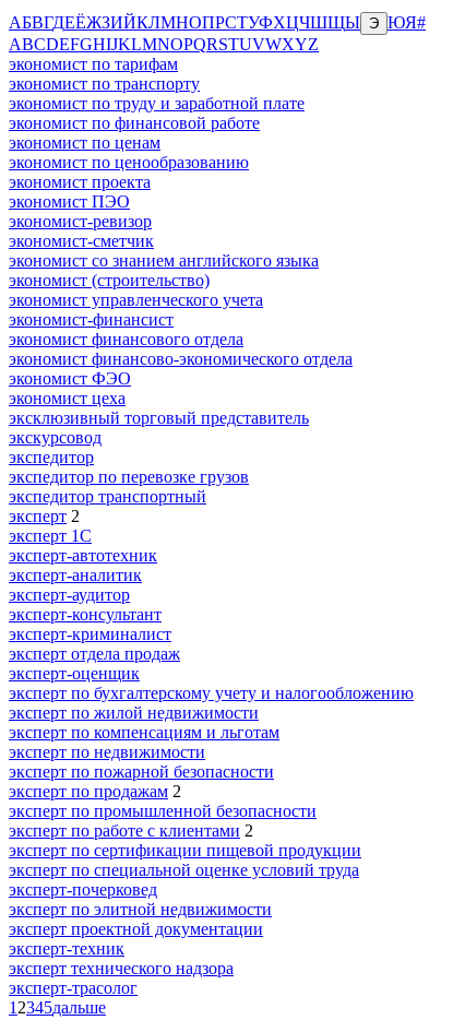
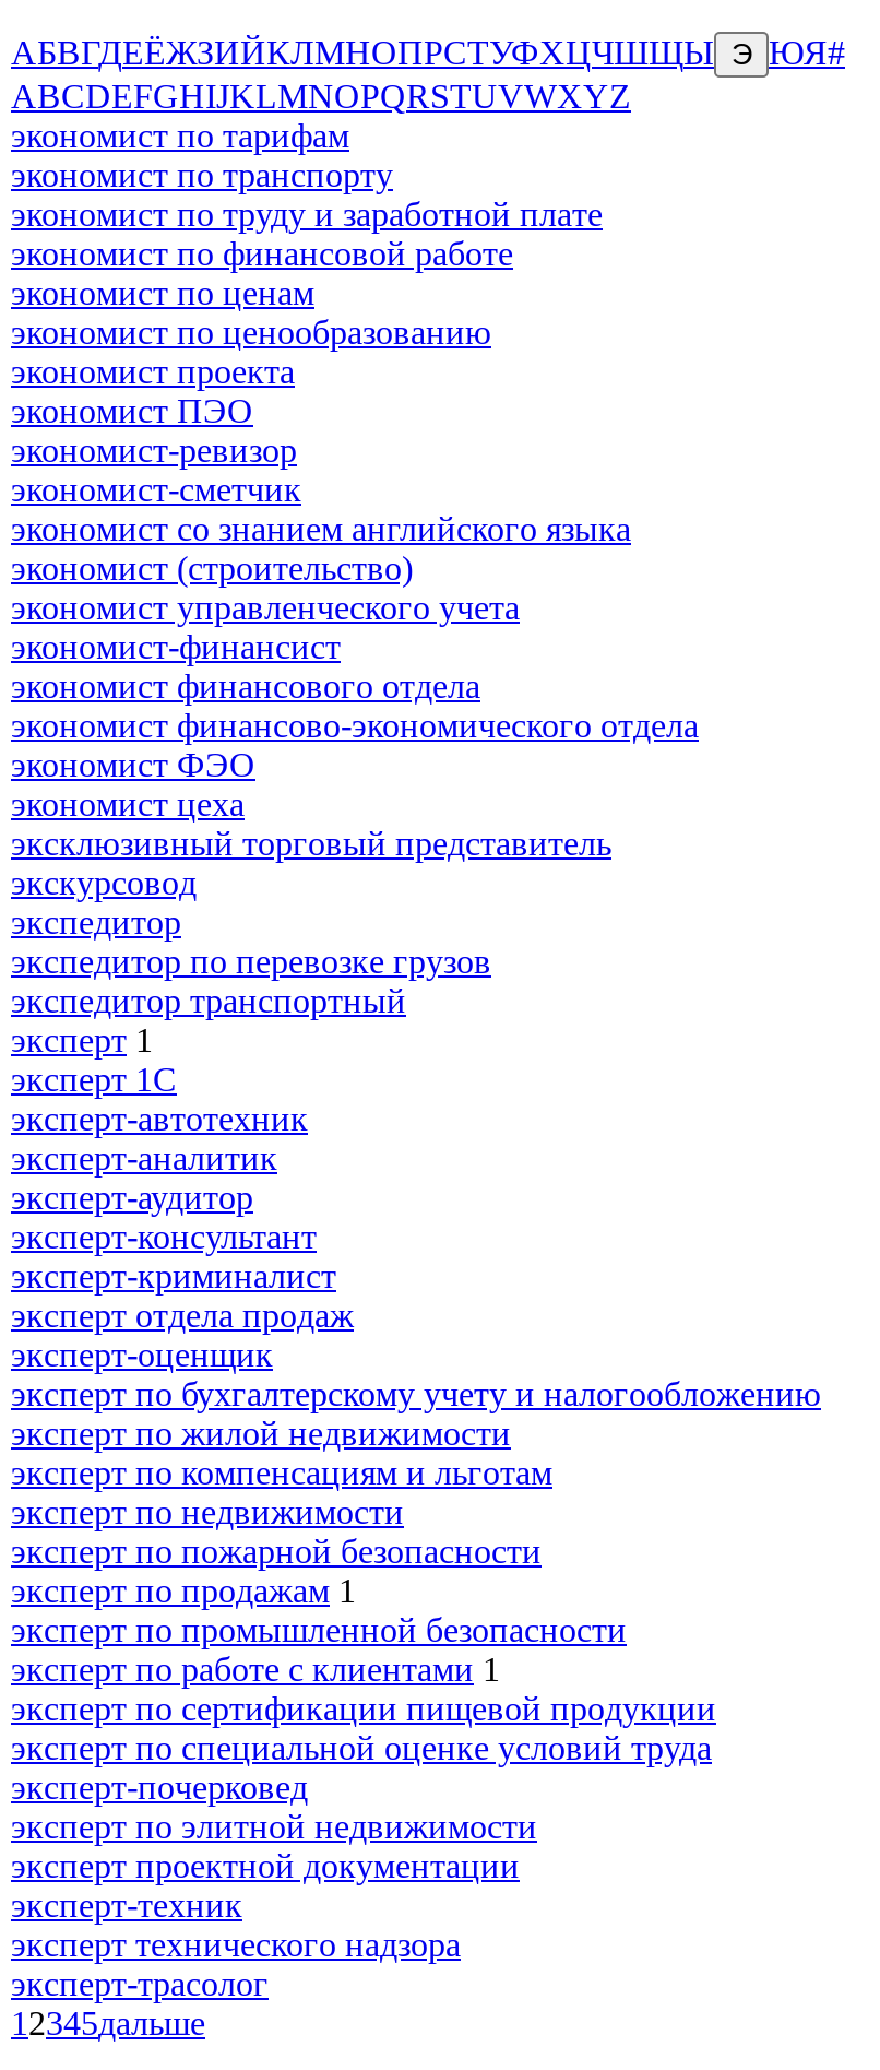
[9,507,80,525] эксперт 2 -> [11,1021,153,1058] эксперт 1
[9,782,181,800] эксперт по продажам 2 -> [11,1572,356,1609] эксперт по продажам 1
[9,821,253,840] эксперт по работе с клиентами 2 -> [11,1650,500,1687] эксперт по работе с клиентами 1

